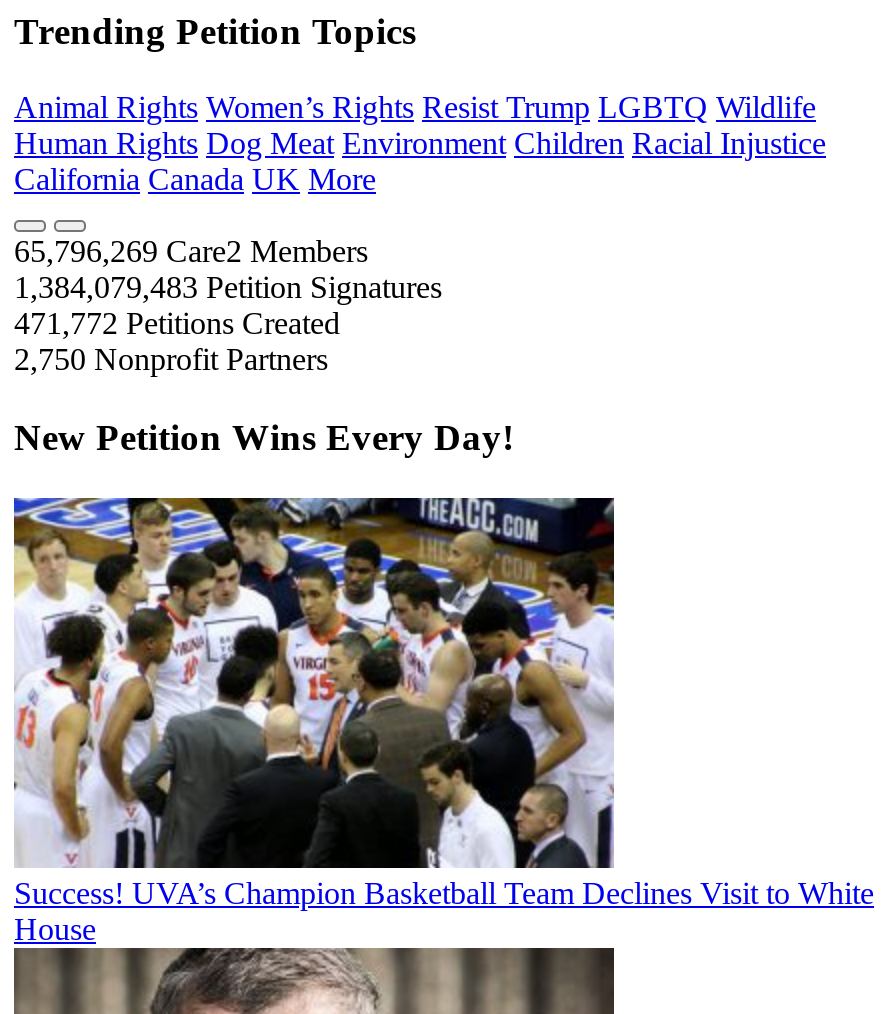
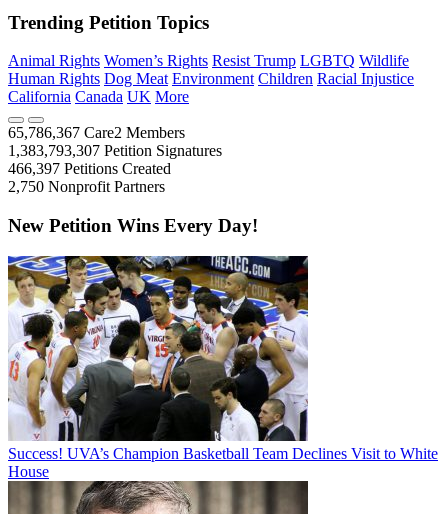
[14,235,368,269] 65,796,269 Care2 Members -> [8,124,185,141] 65,786,367 Care2 Members
[14,271,442,305] 1,384,079,483 Petition Signatures -> [8,142,222,159] 1,383,793,307 Petition Signatures
[14,307,340,341] 471,772 Petitions Created -> [8,160,171,177] 466,397 Petitions Created

